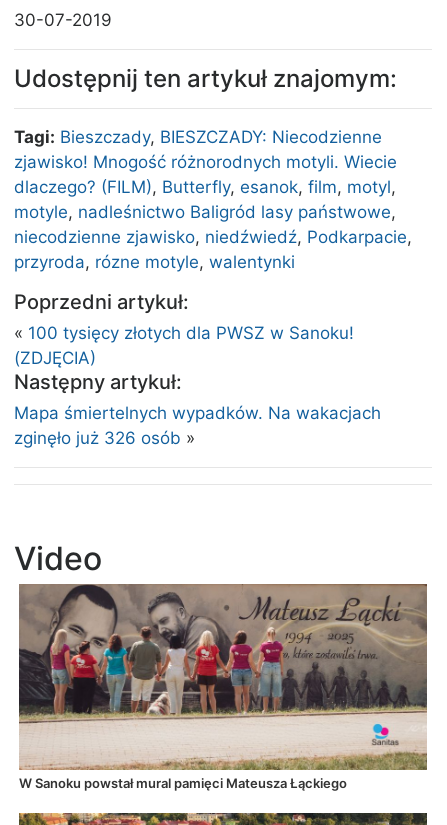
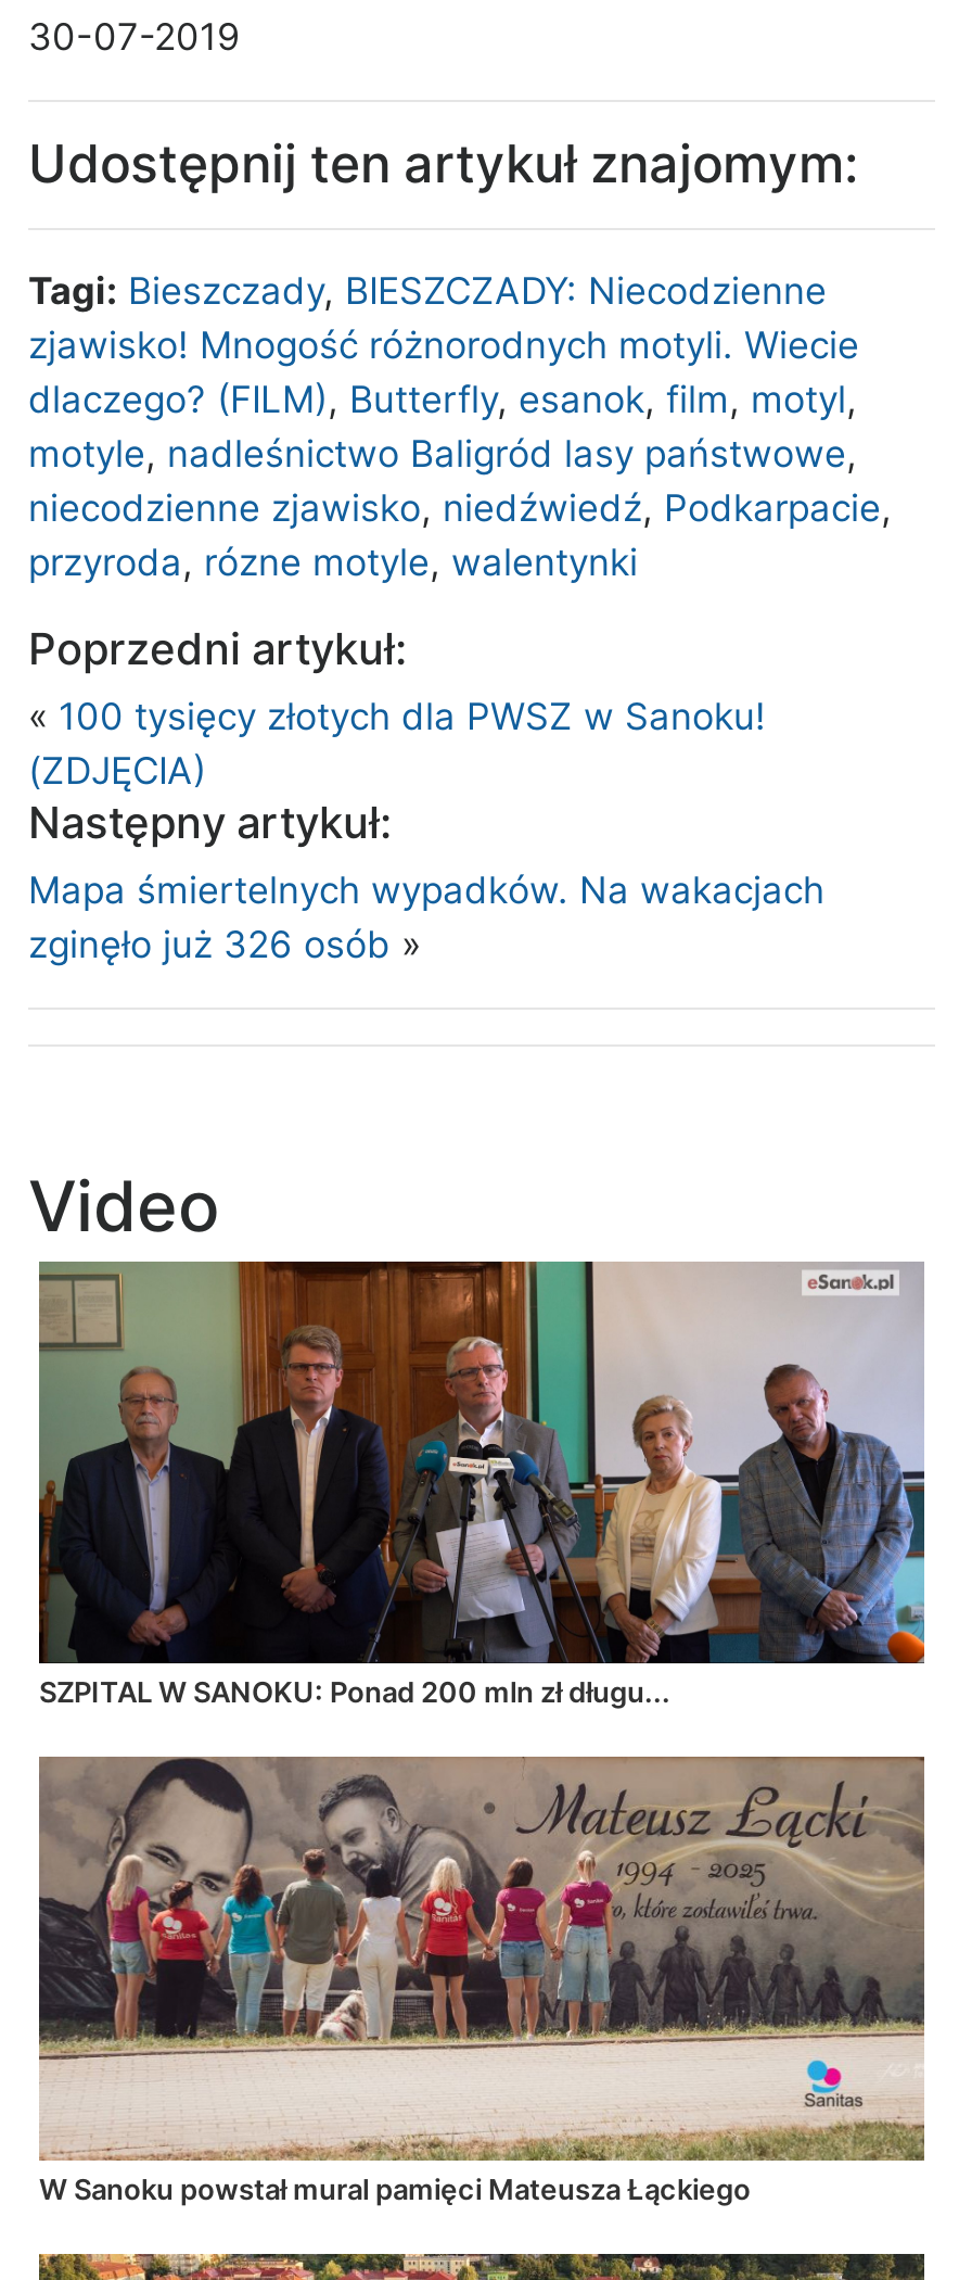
none -> [37,1259,926,1710] [image] | SZPITAL W SANOKU: Ponad 200 mln zł długu...

